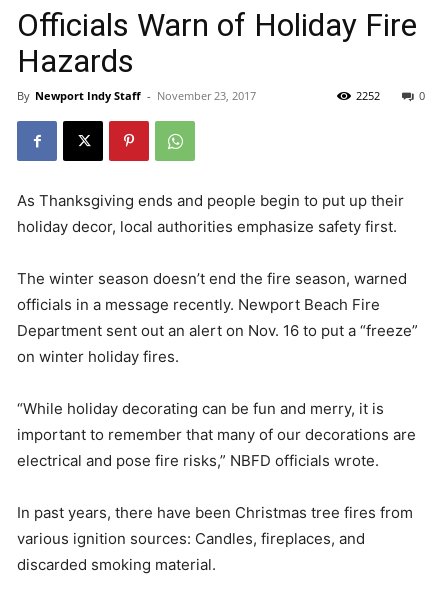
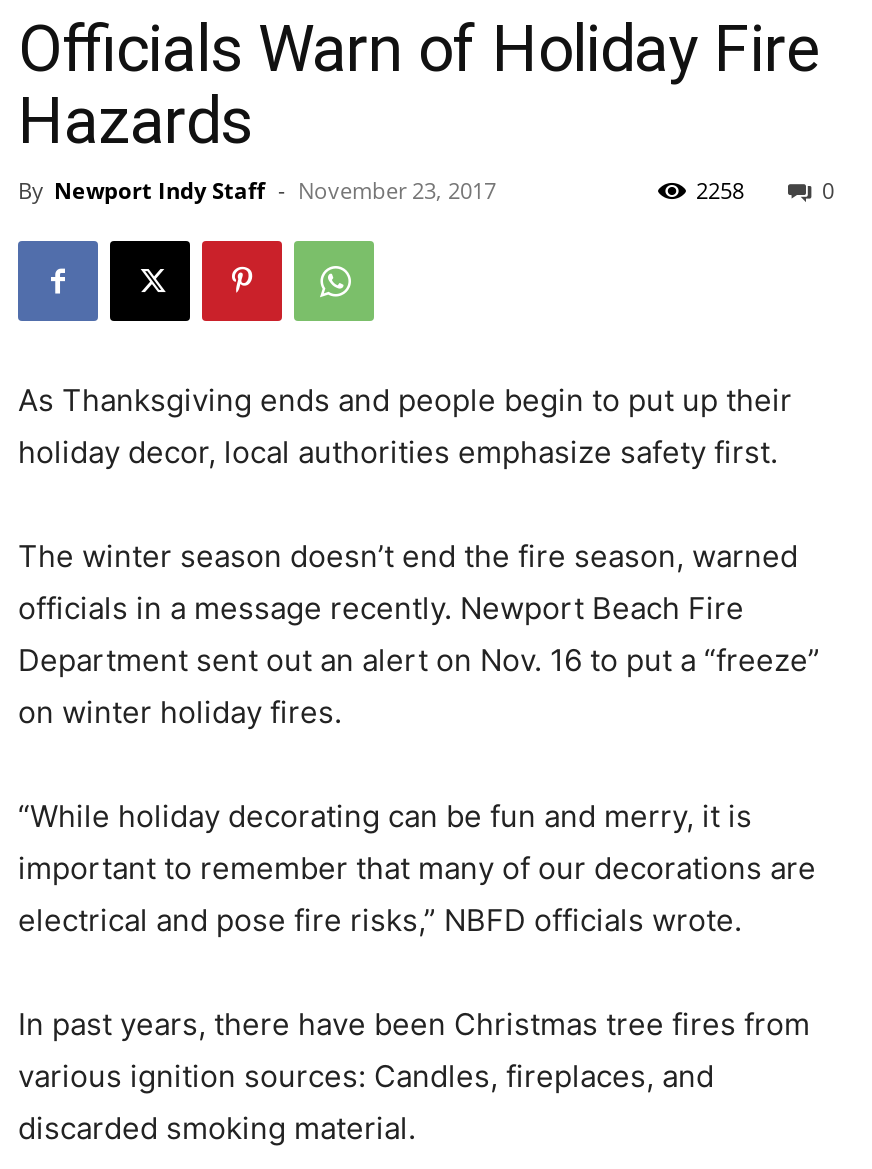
[356,88,380,103] 2252 -> [696,175,744,205] 2258

